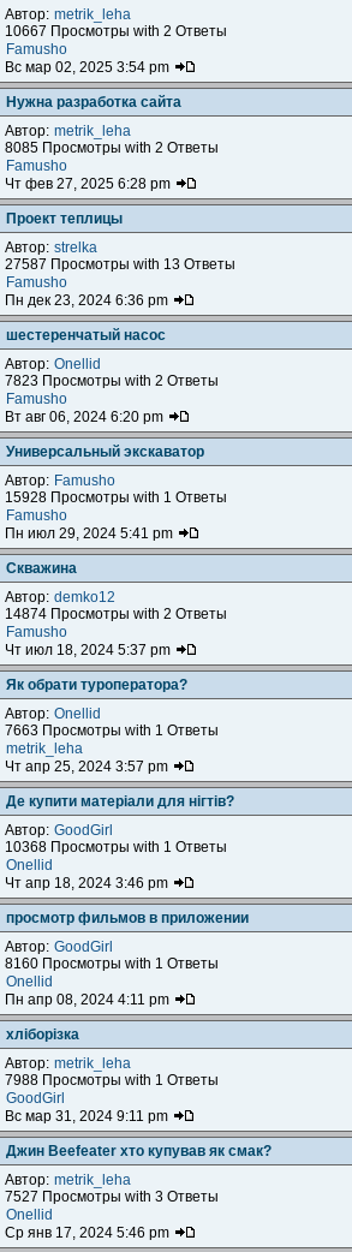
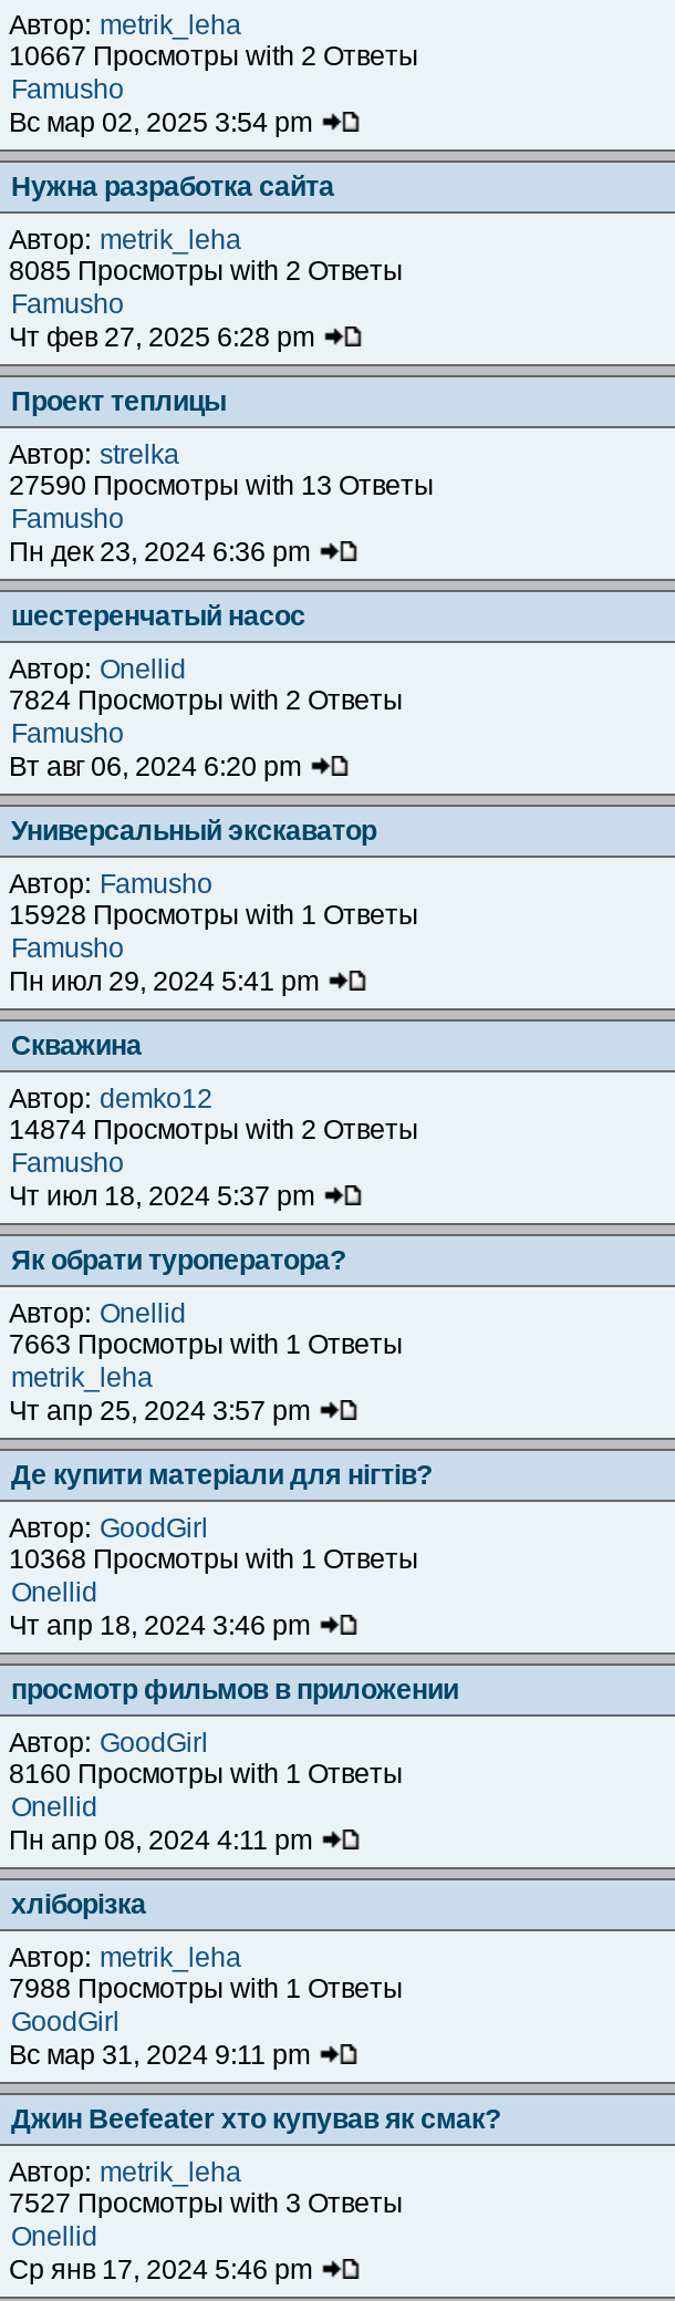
[5,256,235,273] 27587 Просмотры with 13 Ответы -> [9,470,434,501] 27590 Просмотры with 13 Ответы
[5,372,219,389] 7823 Просмотры with 2 Ответы -> [9,685,403,716] 7824 Просмотры with 2 Ответы

